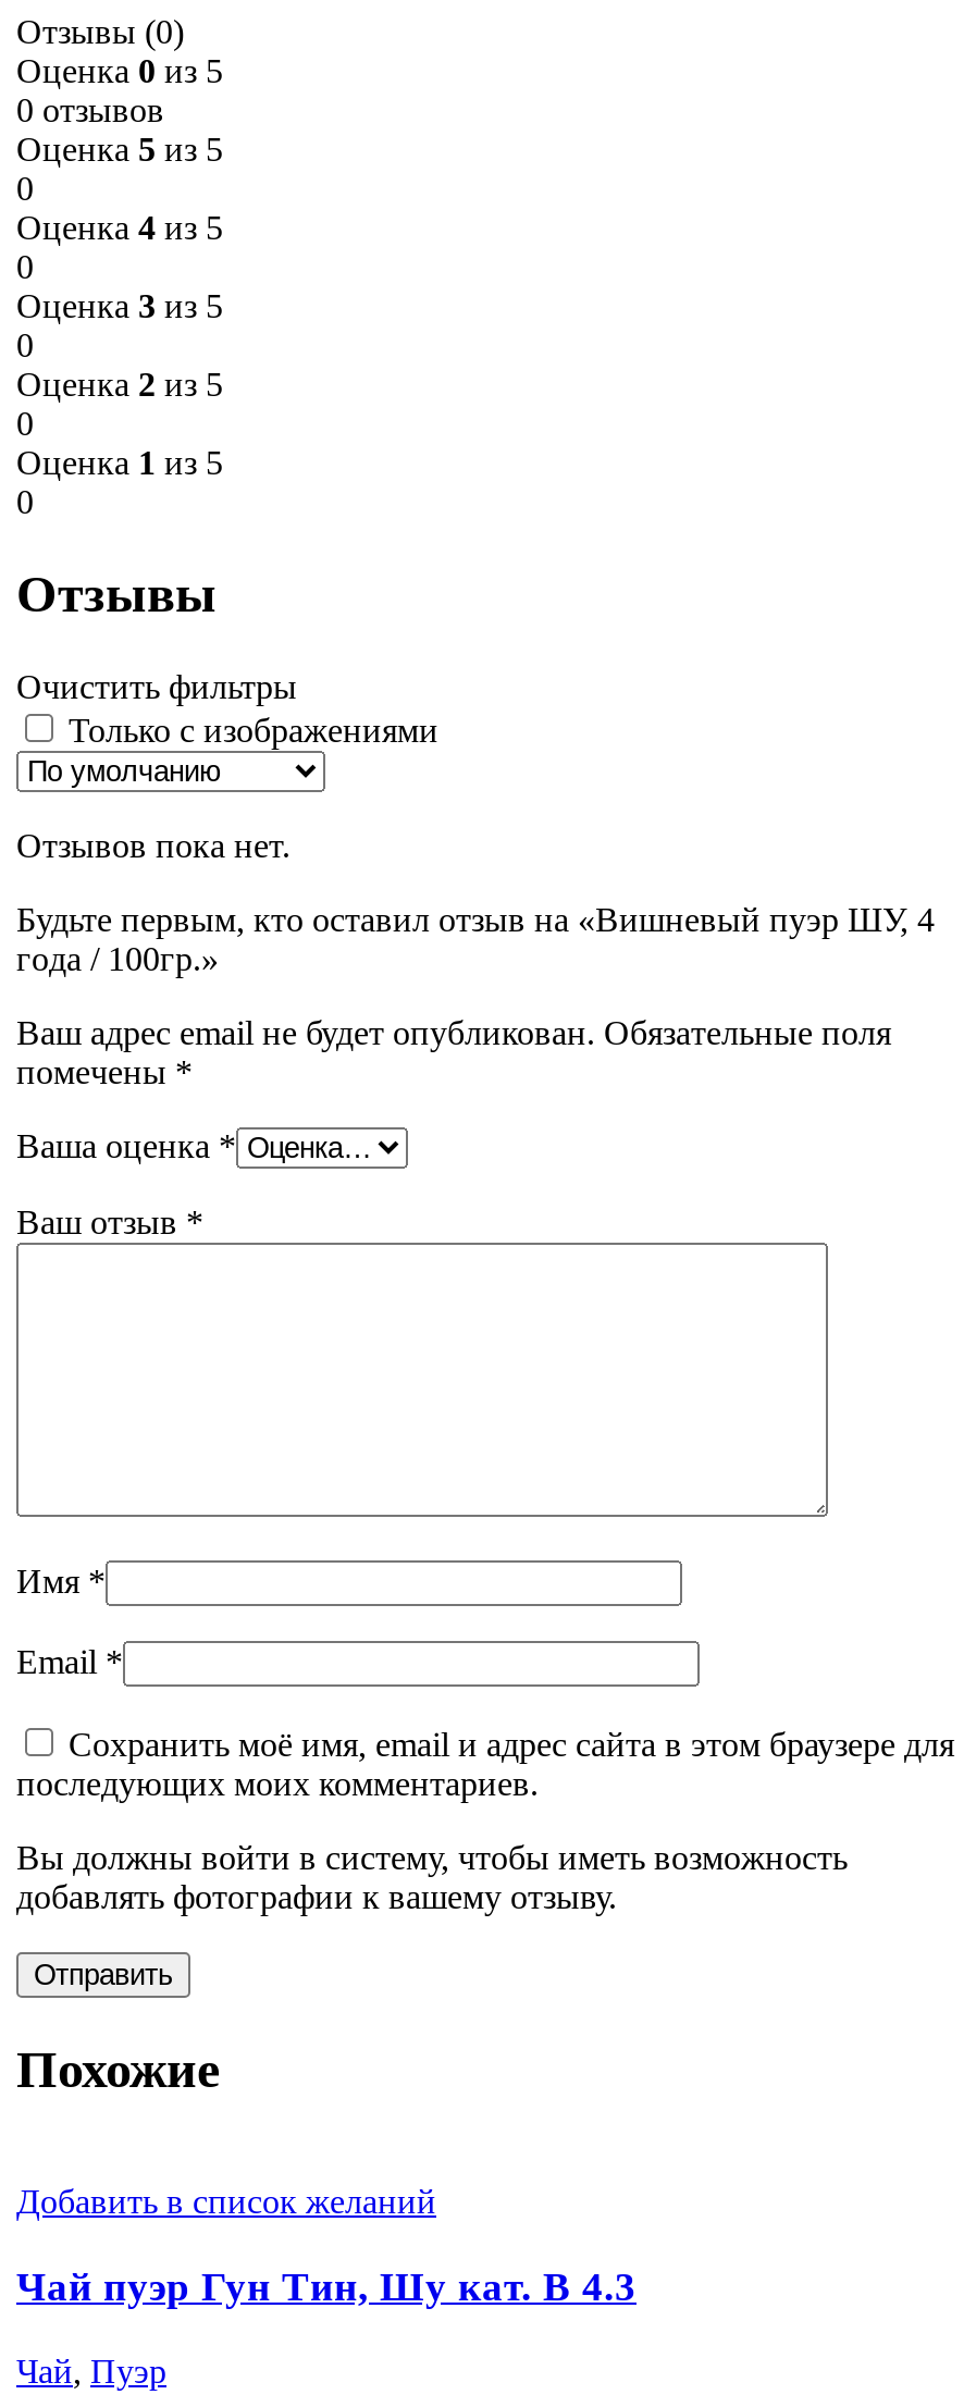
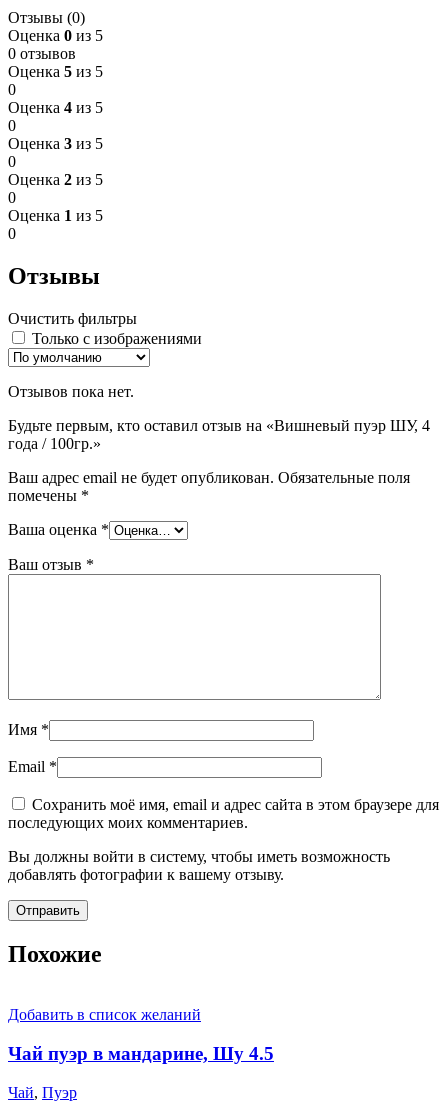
[16,2263,637,2309] Чай пуэр Гун Тин, Шу кат. B 4.3 -> [8,1043,274,1064] Чай пуэр в мандарине, Шу 4.5

